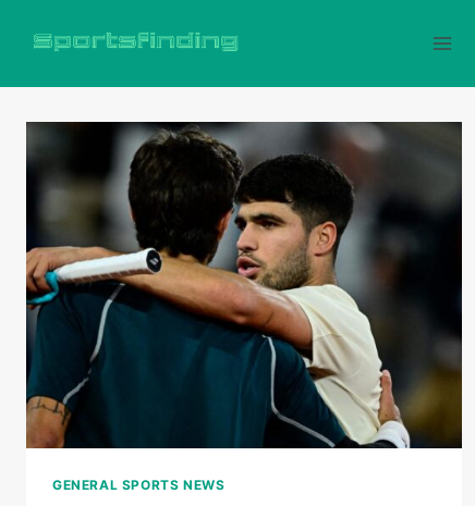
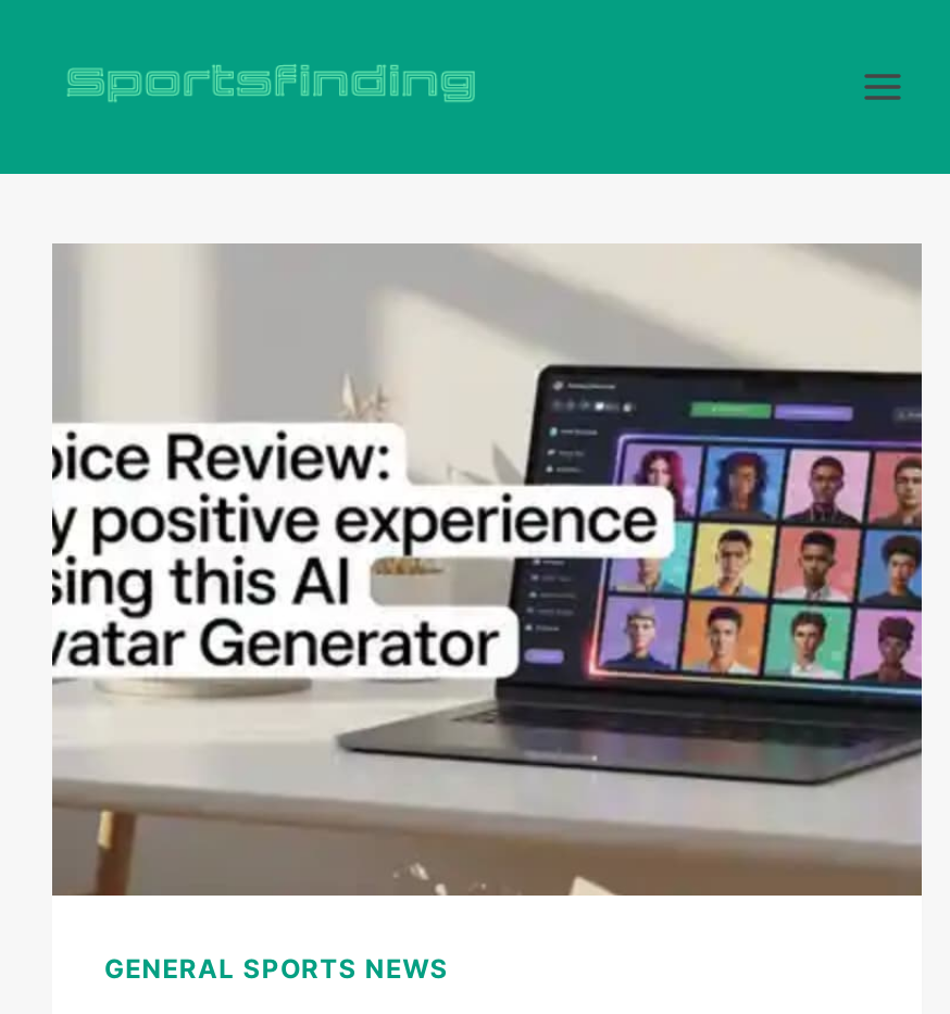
[25,121,463,449] [image] -> [50,243,924,898] [image]

